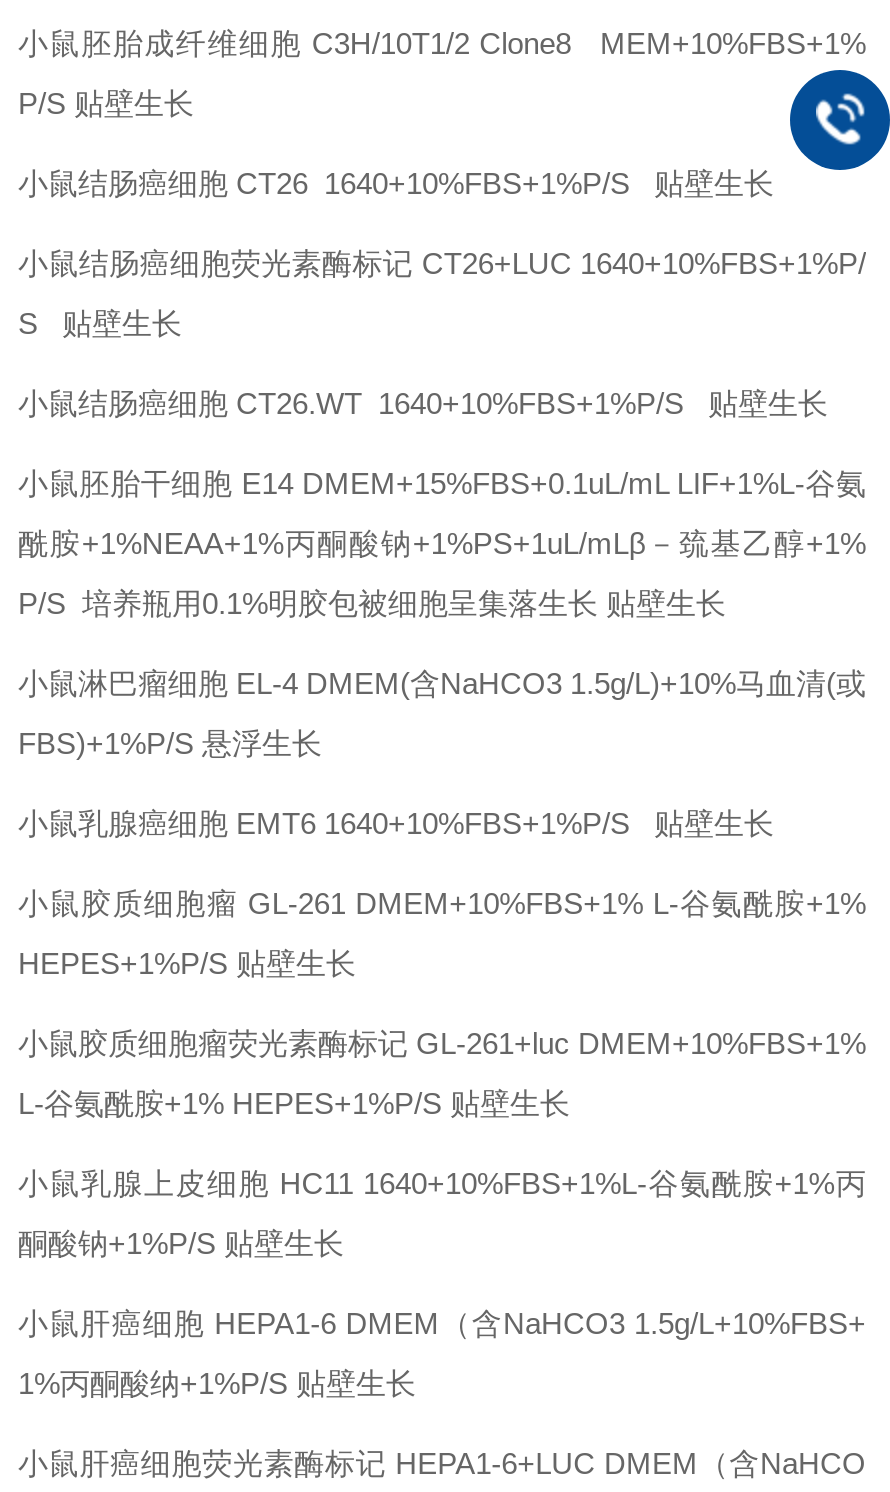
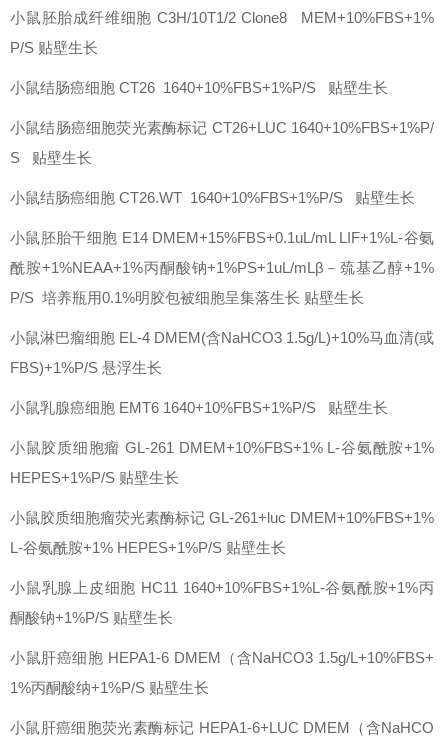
[786,66,884,174] [image] -> none

